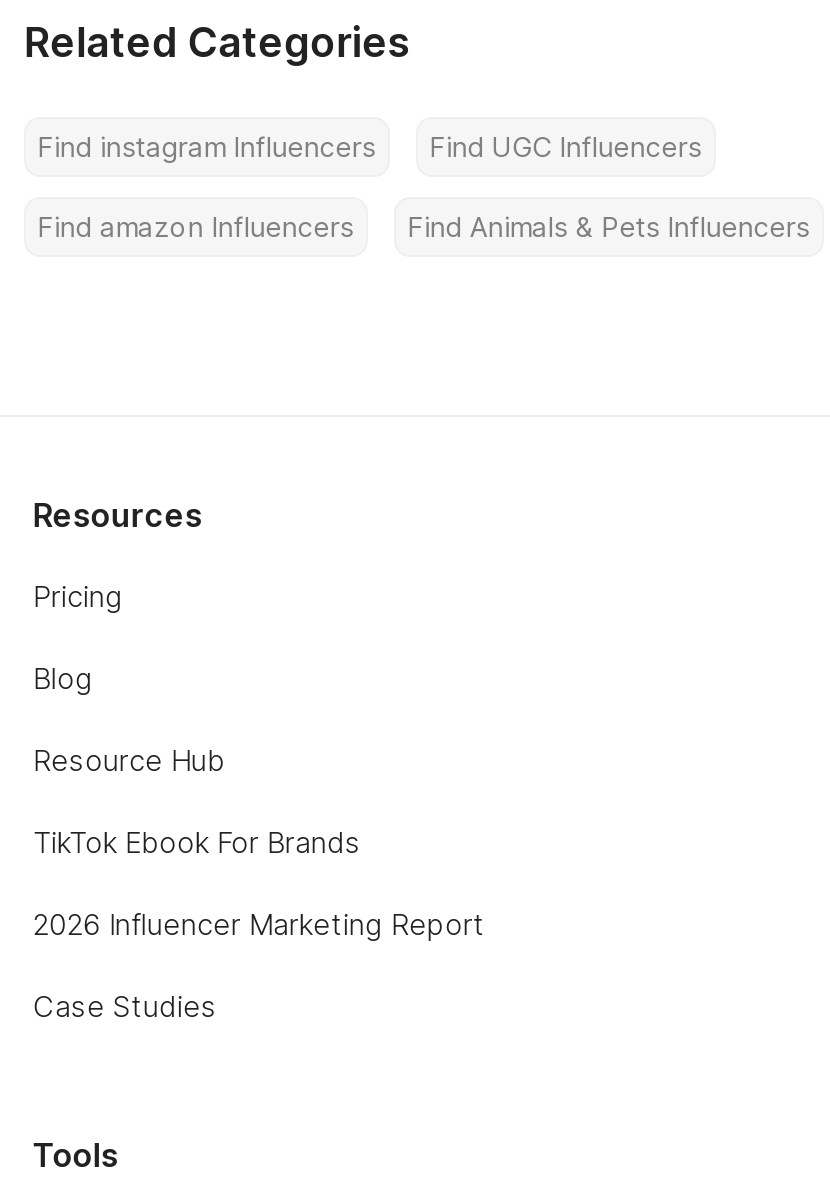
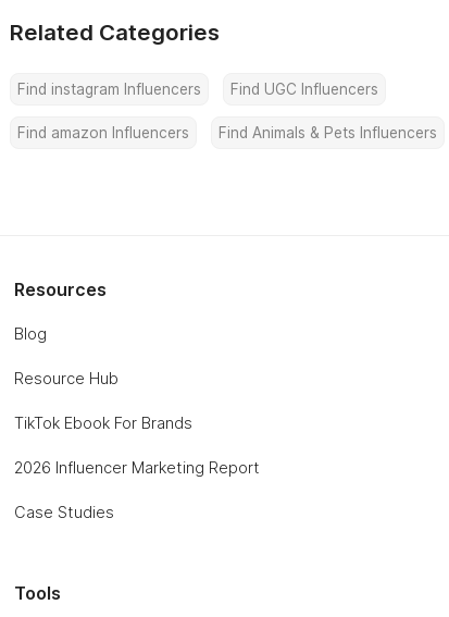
[33,579,123,613] Pricing -> none

